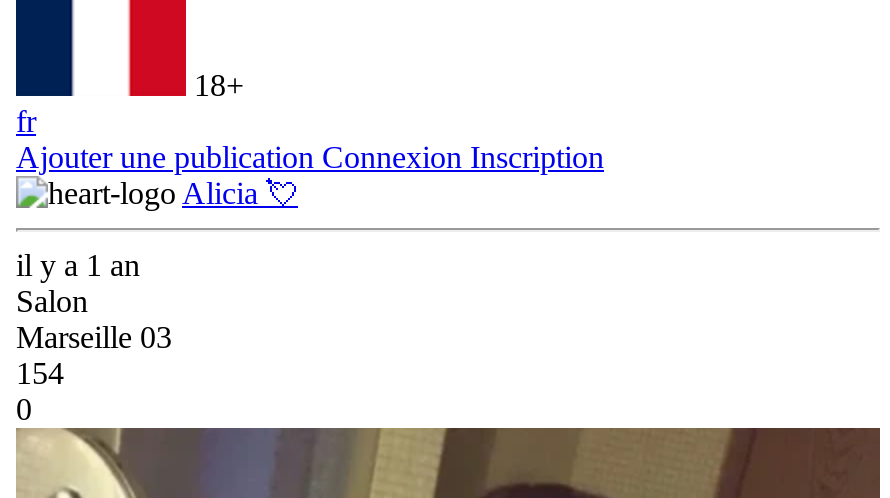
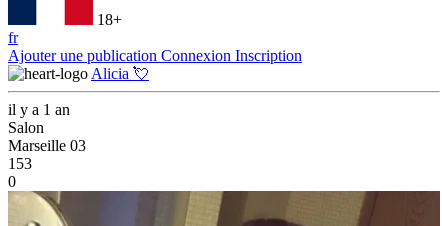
[16,356,64,390] 154 -> [8,155,32,172] 153

